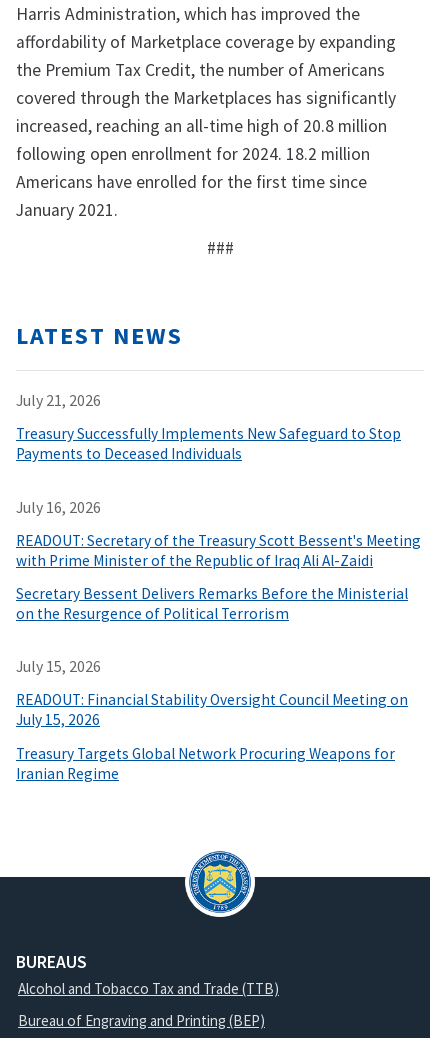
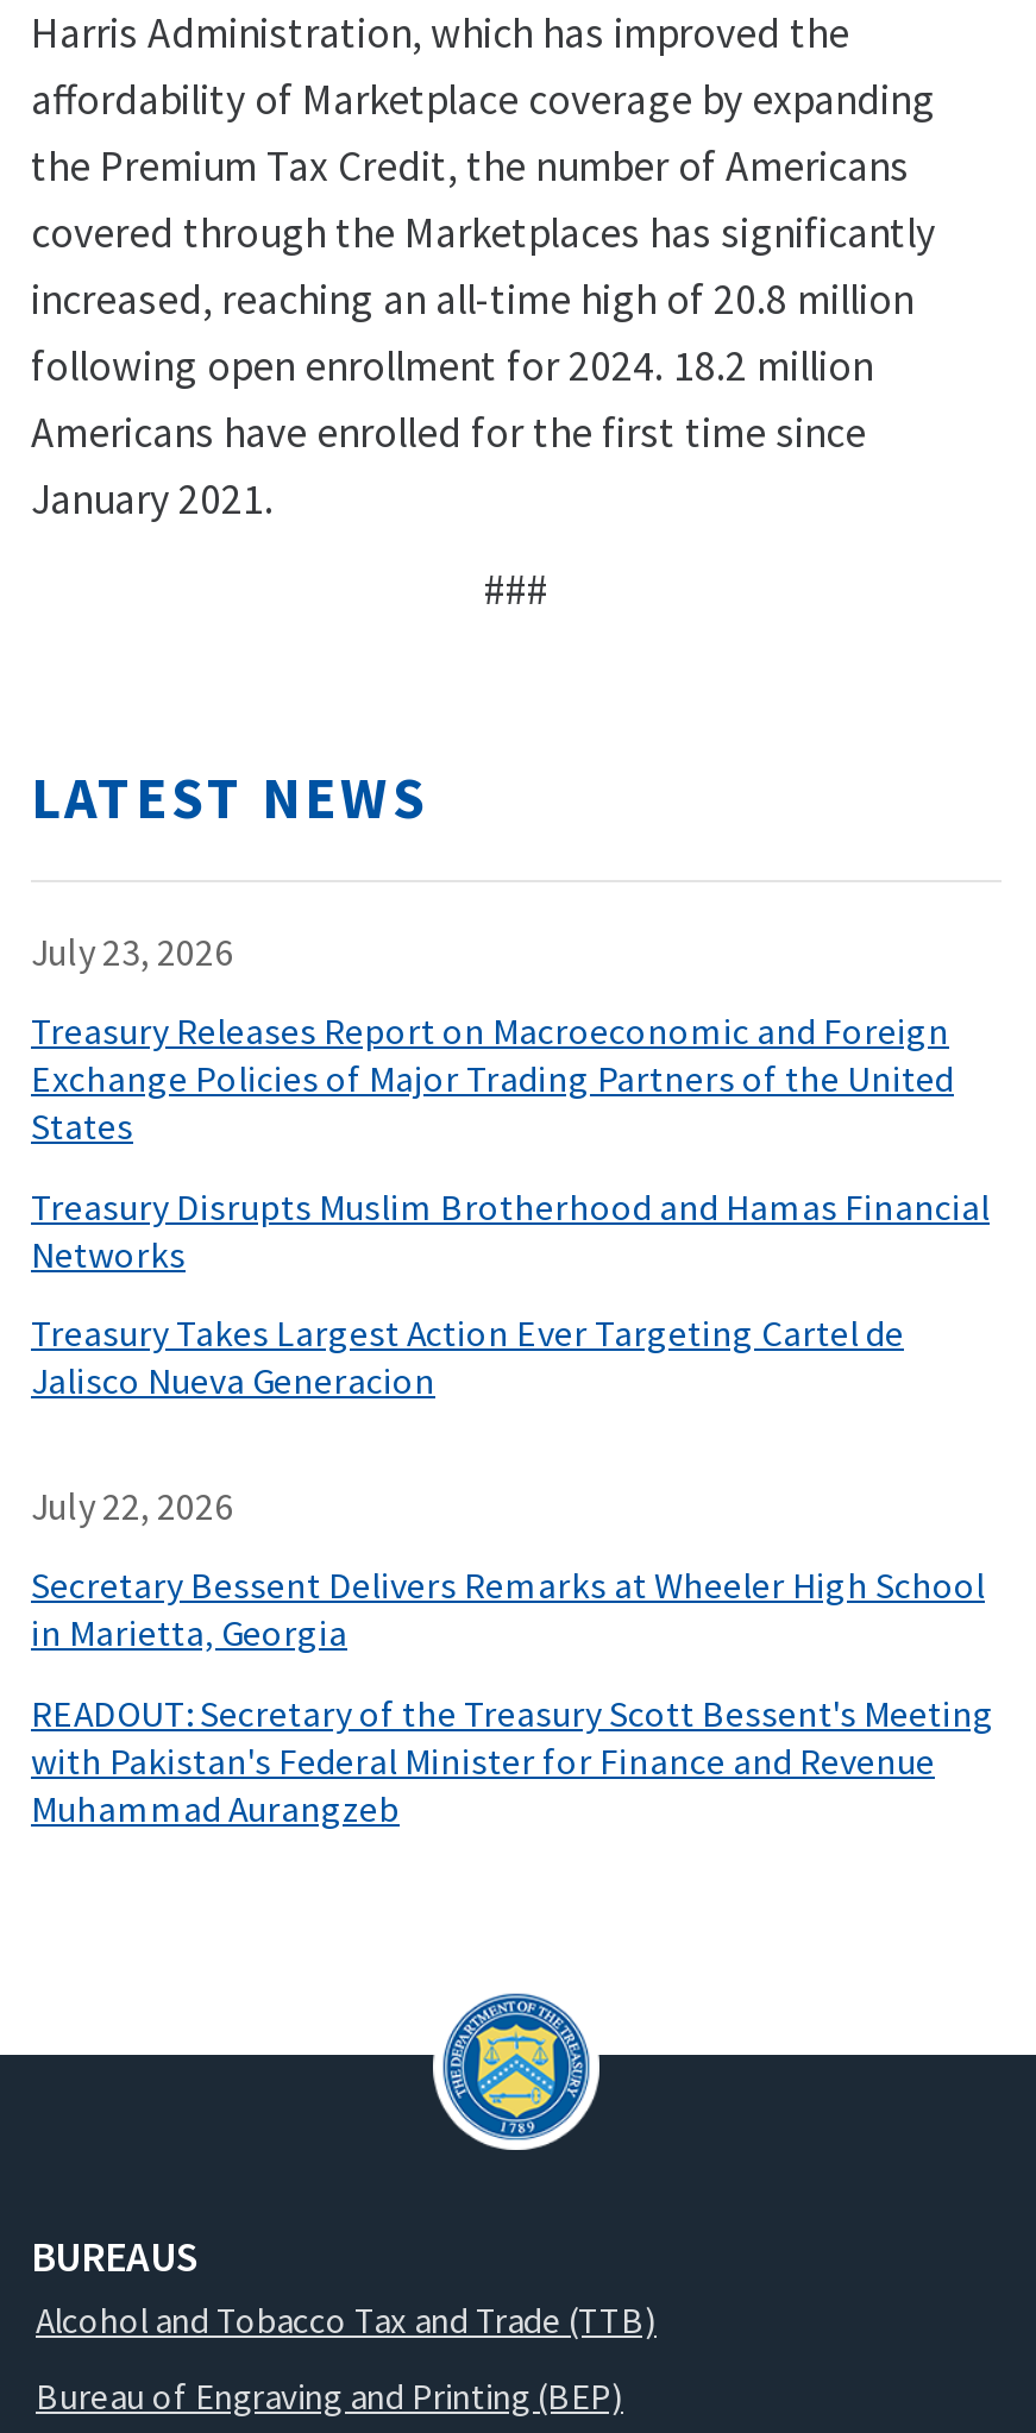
[16,390,401,516] July 21, 2026 | Treasury Successfully Implements New Safeguard to Stop | Payments to Deceased Individuals | July 16, 2026 -> [31,928,990,1656] July 23, 2026 | Treasury Releases Report on Macroeconomic and Foreign | Exchange Policies of Major Trading Partners of the United | States | Treasury Disrupts Muslim Brotherhood and Hamas Financial | Networks | Treasury Takes Largest Action Ever Targeting Cartel de | Jalisco Nueva Generacion | July 22, 2026 | Secretary Bessent Delivers Remarks at Wheeler High School | in Marietta, Georgia
moved [16,530,421,549] -> [31,1691,994,1736]: READOUT: Secretary of the Treasury Scott Bessent's Meeting
[16,550,408,783] with Prime Minister of the Republic of Iraq Ali Al-Zaidi | Secretary Bessent Delivers Remarks Before the Ministerial | on the Resurgence of Political Terrorism | July 15, 2026 | READOUT: Financial Stability Oversight Council Meeting on | July 15, 2026 | Treasury Targets Global Network Procuring Weapons for | Iranian Regime -> [31,1738,935,1831] with Pakistan's Federal Minister for Finance and Revenue | Muhammad Aurangzeb

